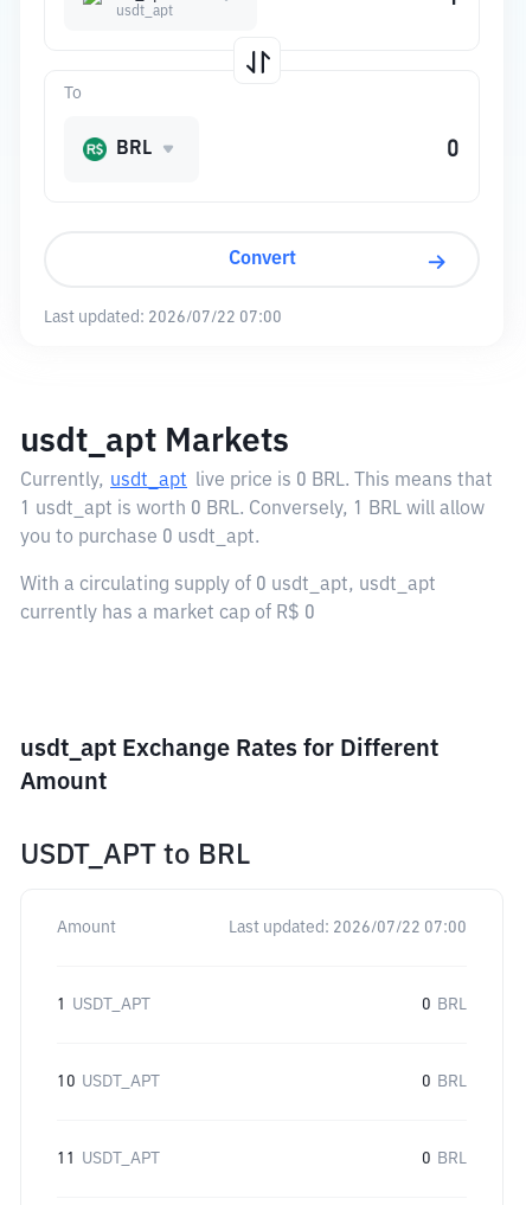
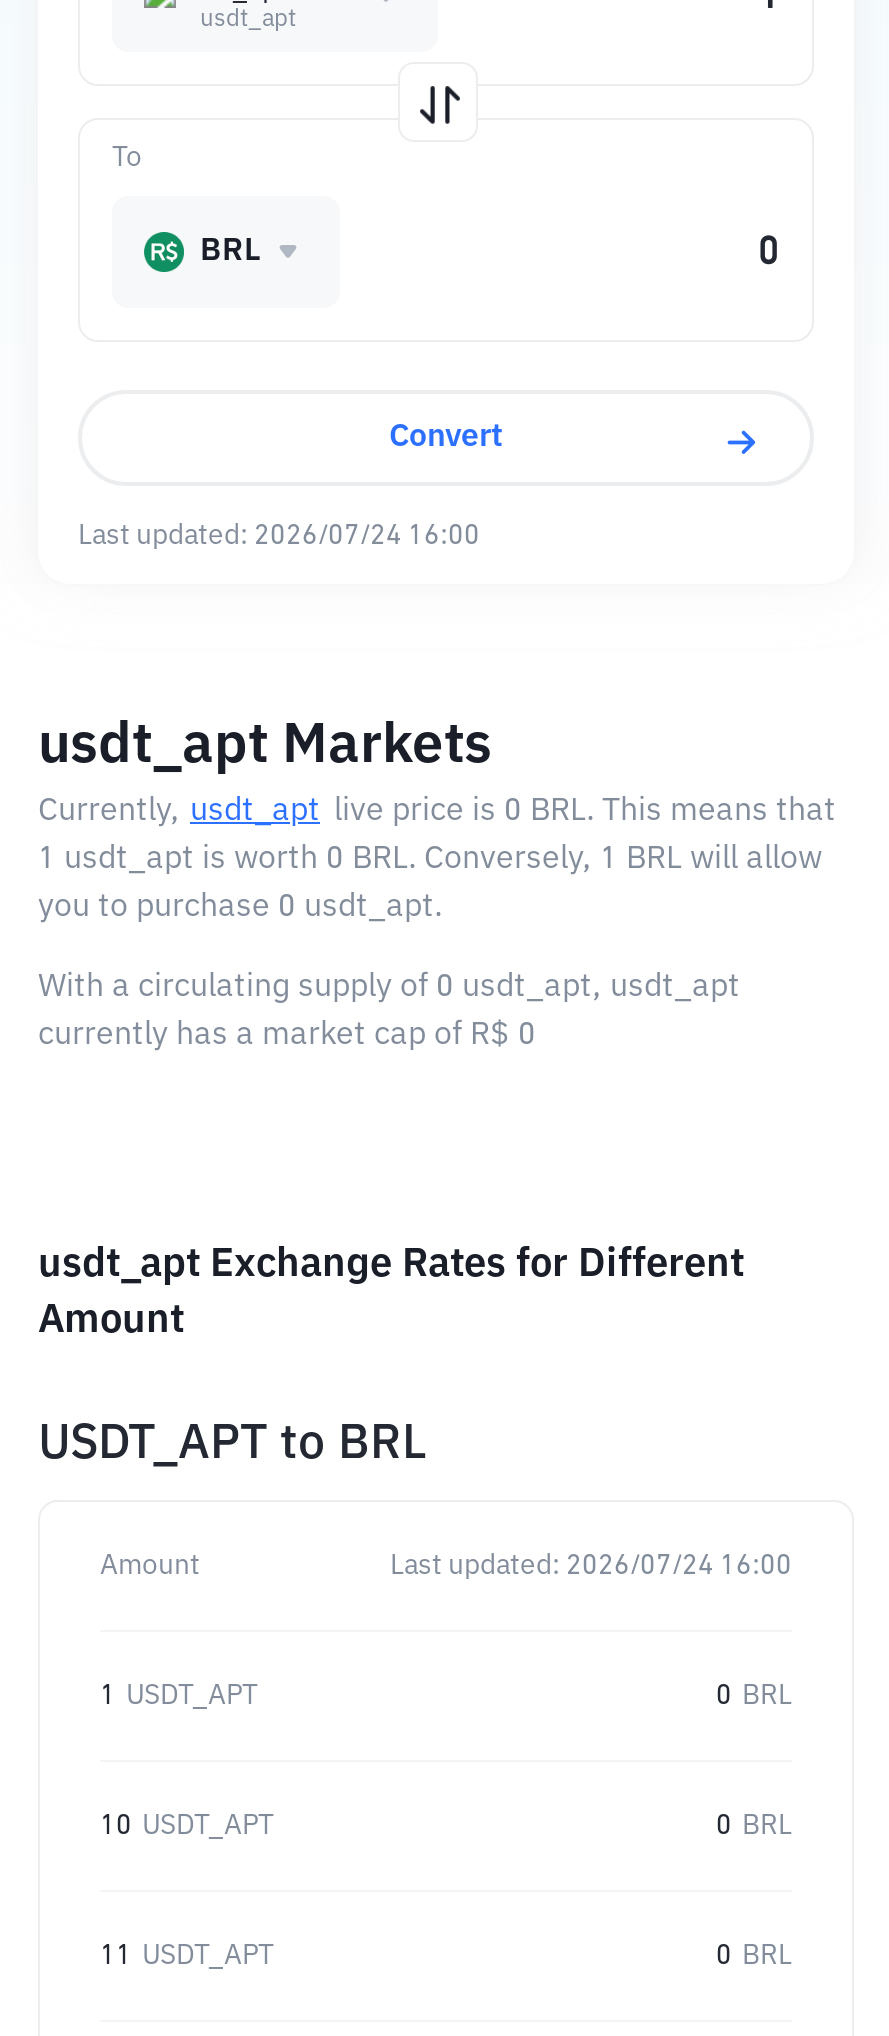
[44,309,282,326] Last updated: 2026/07/22 07:00 -> [78,522,480,550] Last updated: 2026/07/24 16:00
[229,919,467,936] Last updated: 2026/07/22 07:00 -> [390,1552,792,1580] Last updated: 2026/07/24 16:00

